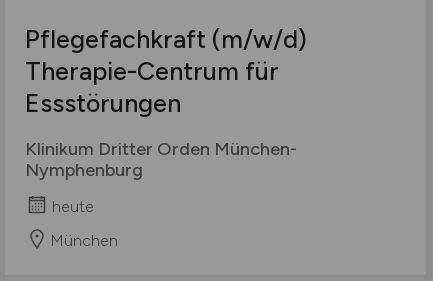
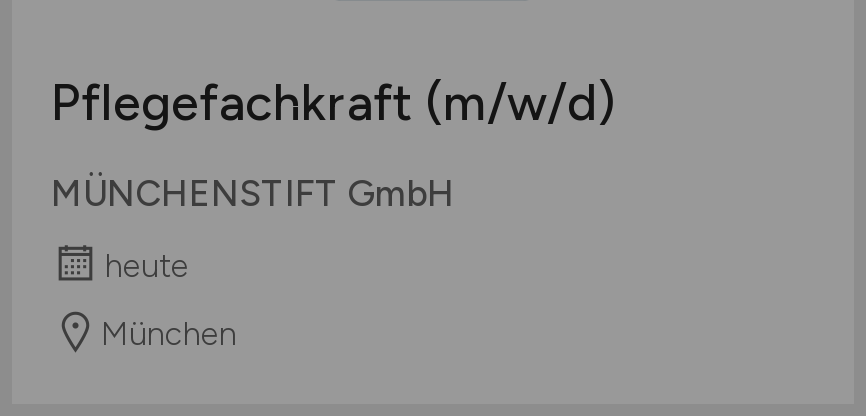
[24,56,296,181] Therapie-Centrum für | Essstörungen | Klinikum Dritter Orden München- | Nymphenburg -> [51,171,455,215] MÜNCHENSTIFT GmbH

